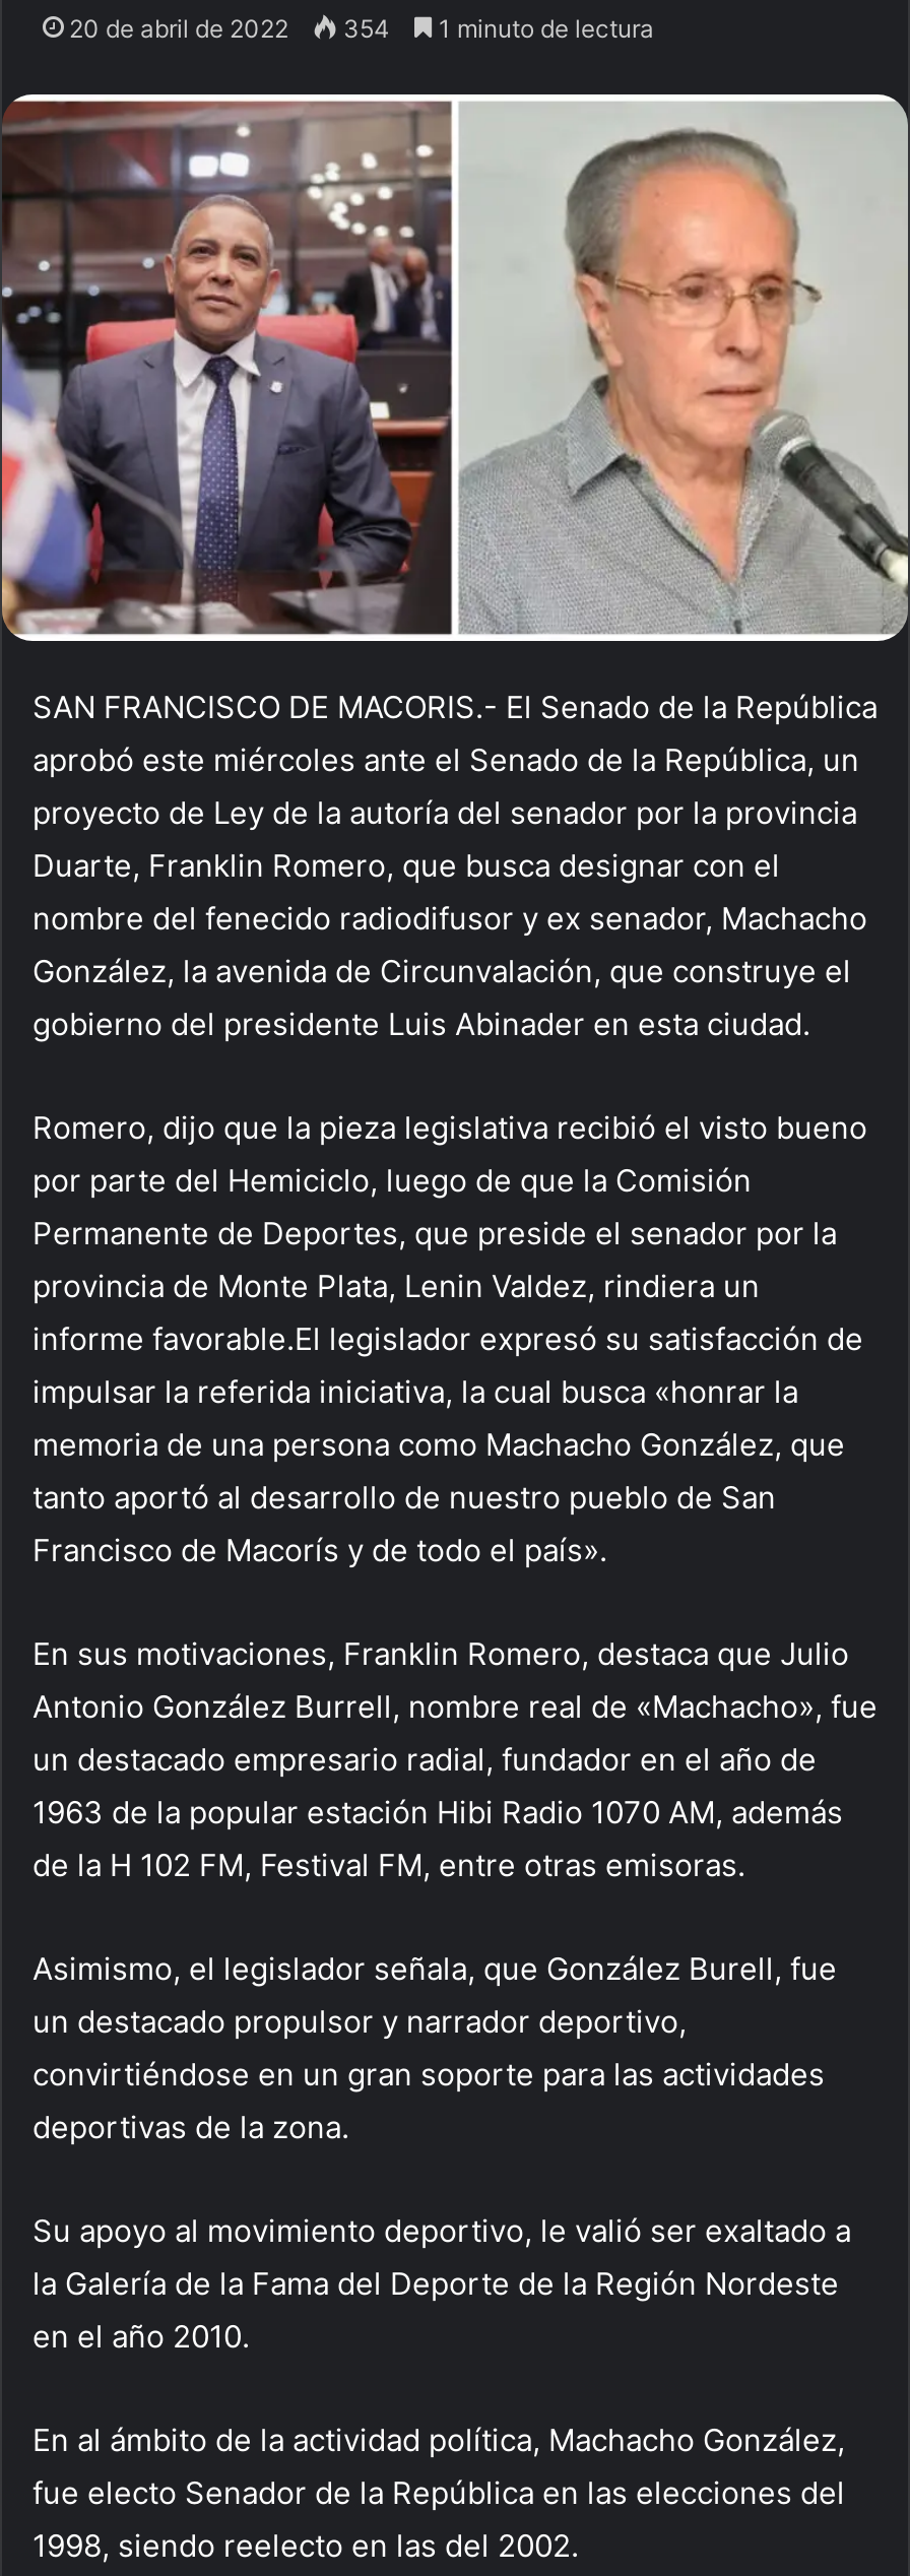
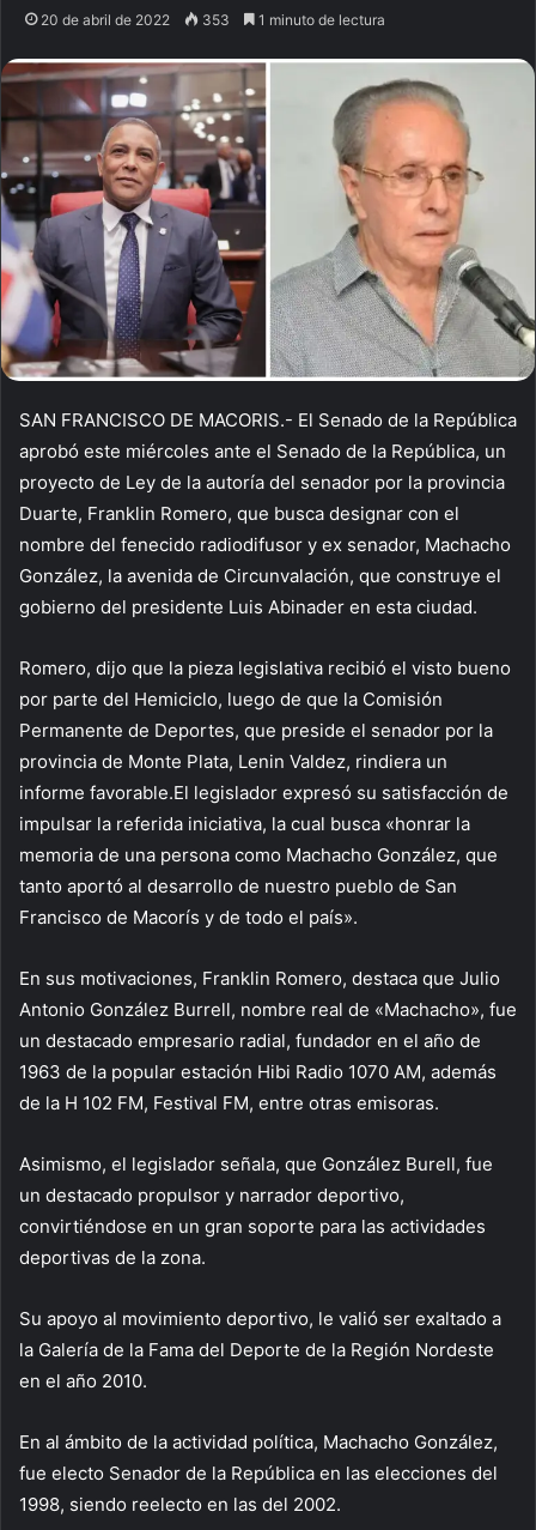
[69,14,654,44] 20 de abril de 2022 354 1 minuto de lectura -> [41,11,385,29] 20 de abril de 2022 353 1 minuto de lectura

